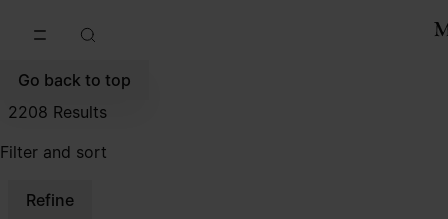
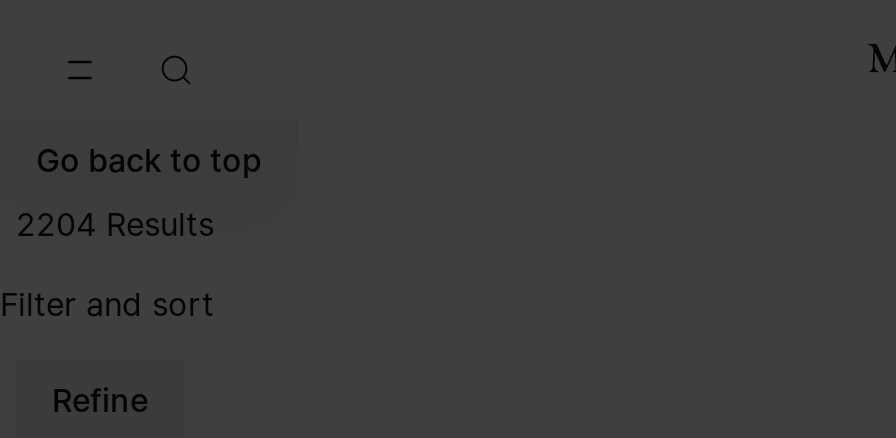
[8,102,107,122] 2208 Results -> [16,204,214,244] 2204 Results

